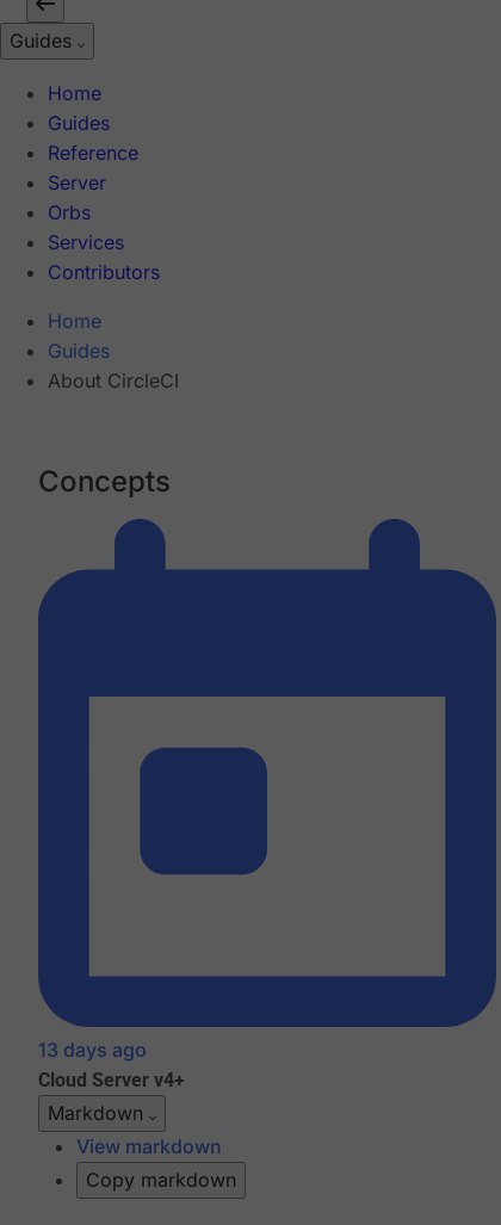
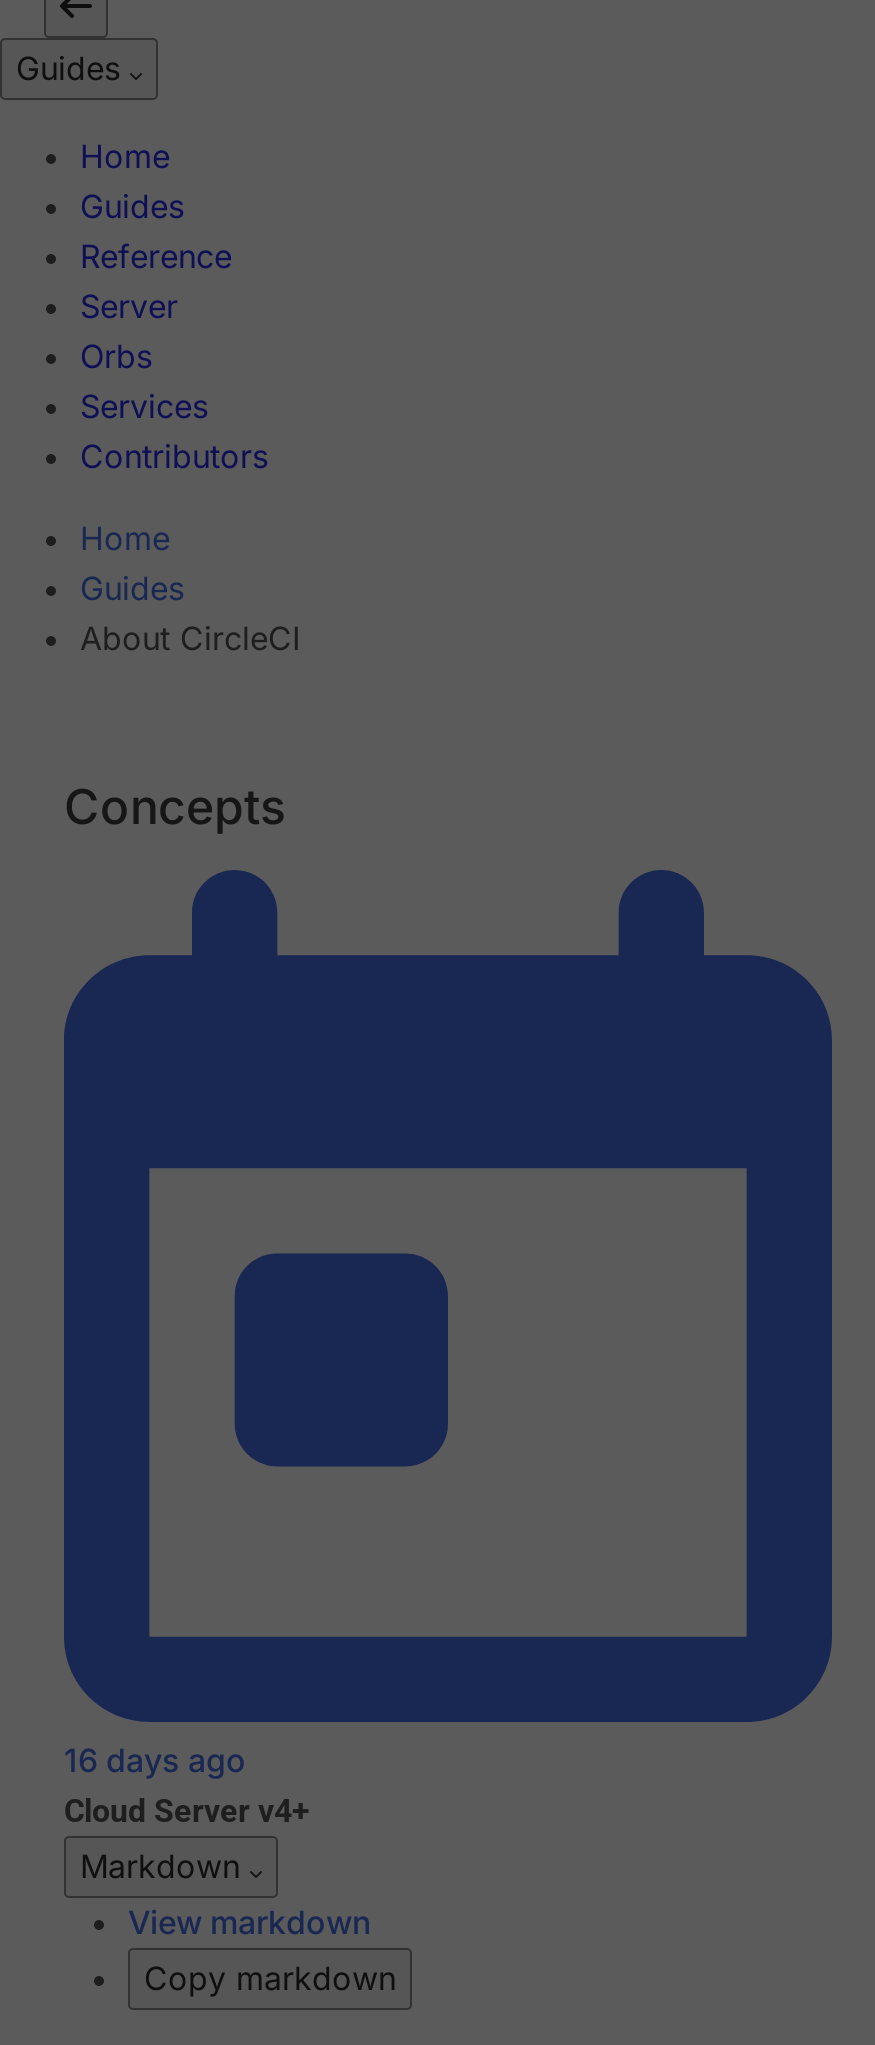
[38,1038,147,1062] 13 days ago -> [64,1741,246,1781] 16 days ago

